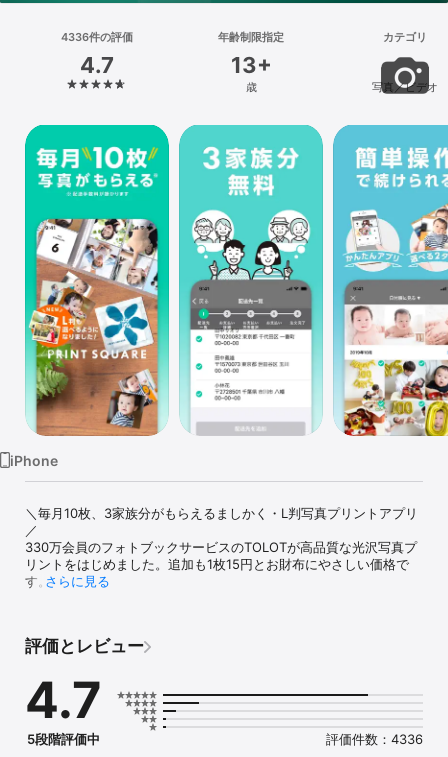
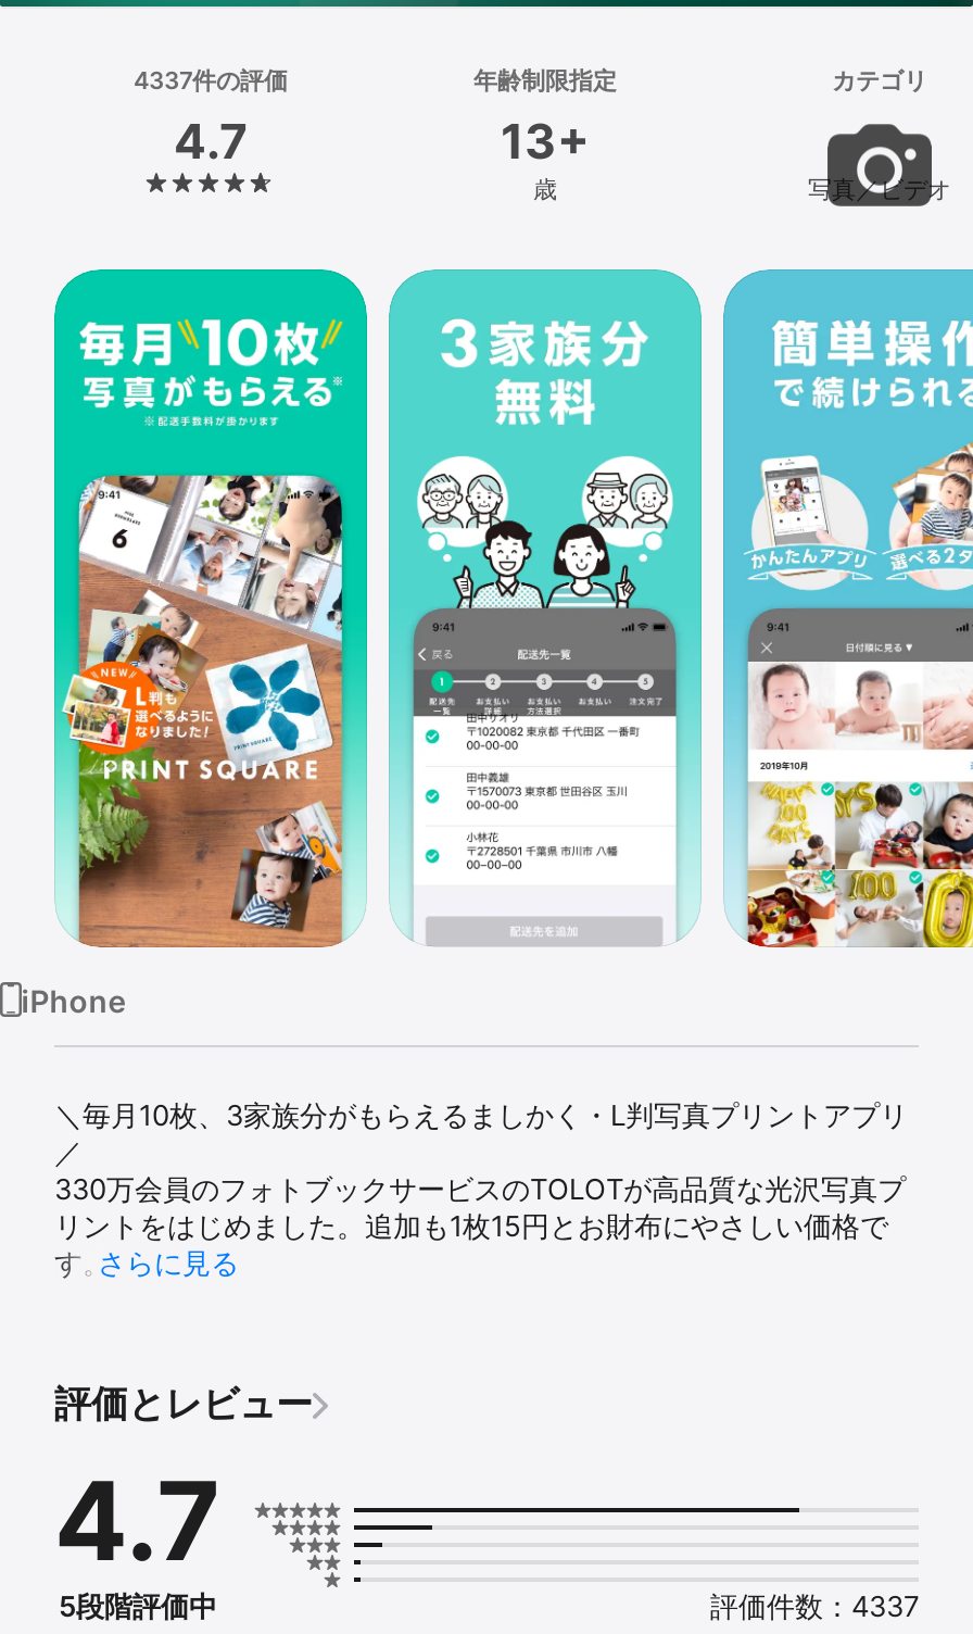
[61,30,133,44] 4336件の評価 -> [134,65,288,96] 4337件の評価
[326,731,423,747] 評価件数：4336 -> [710,1589,919,1624] 評価件数：4337

